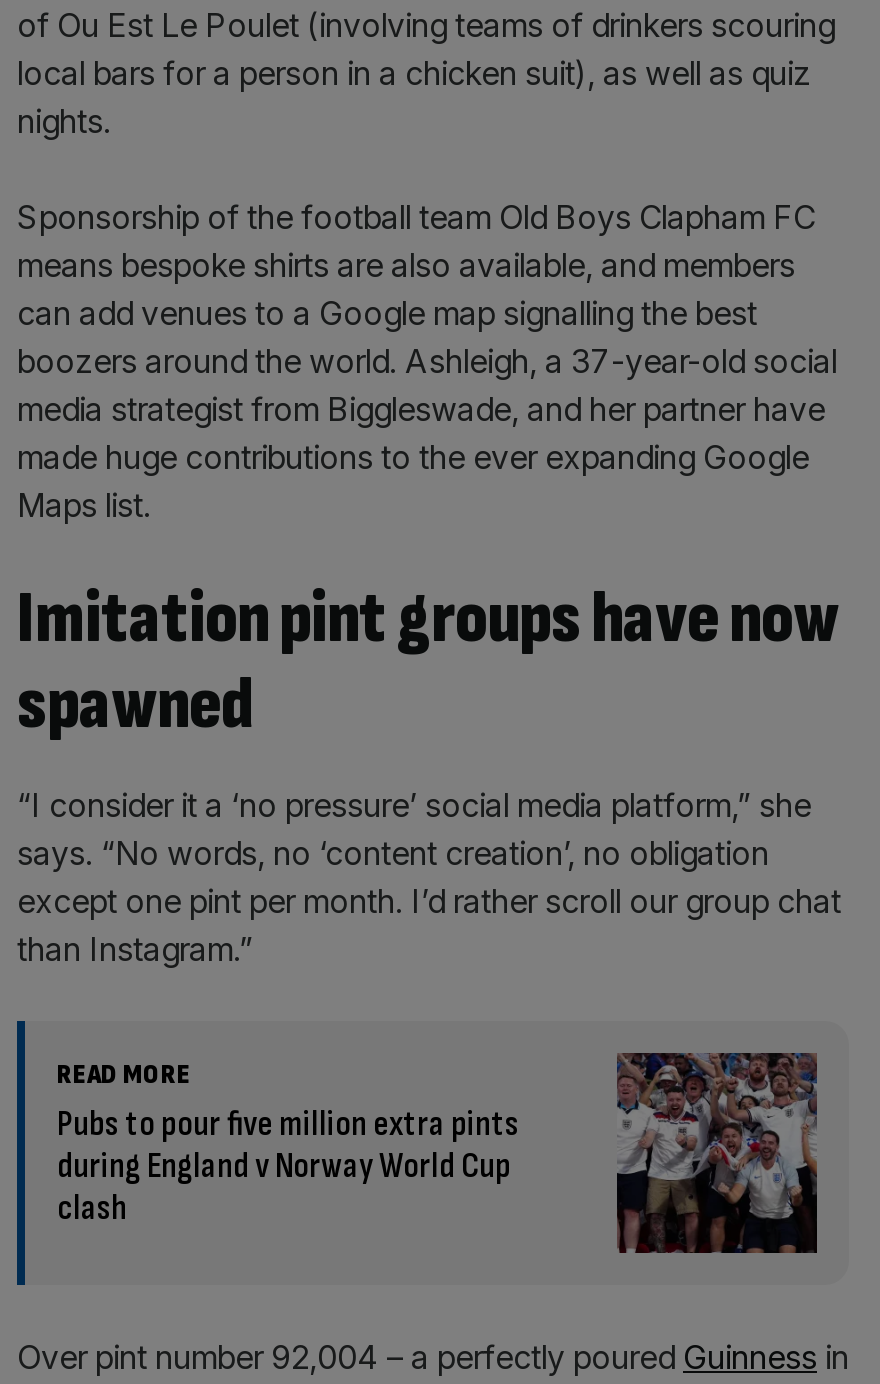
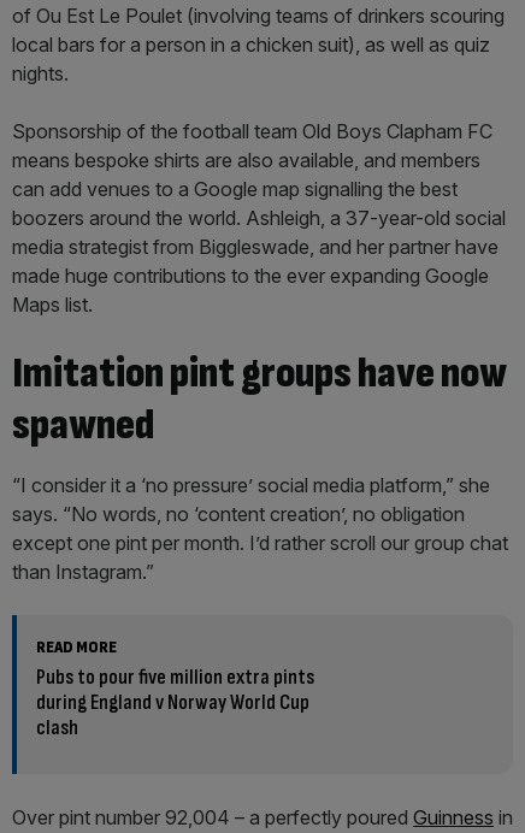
[615,1050,819,1256] [image] -> none

